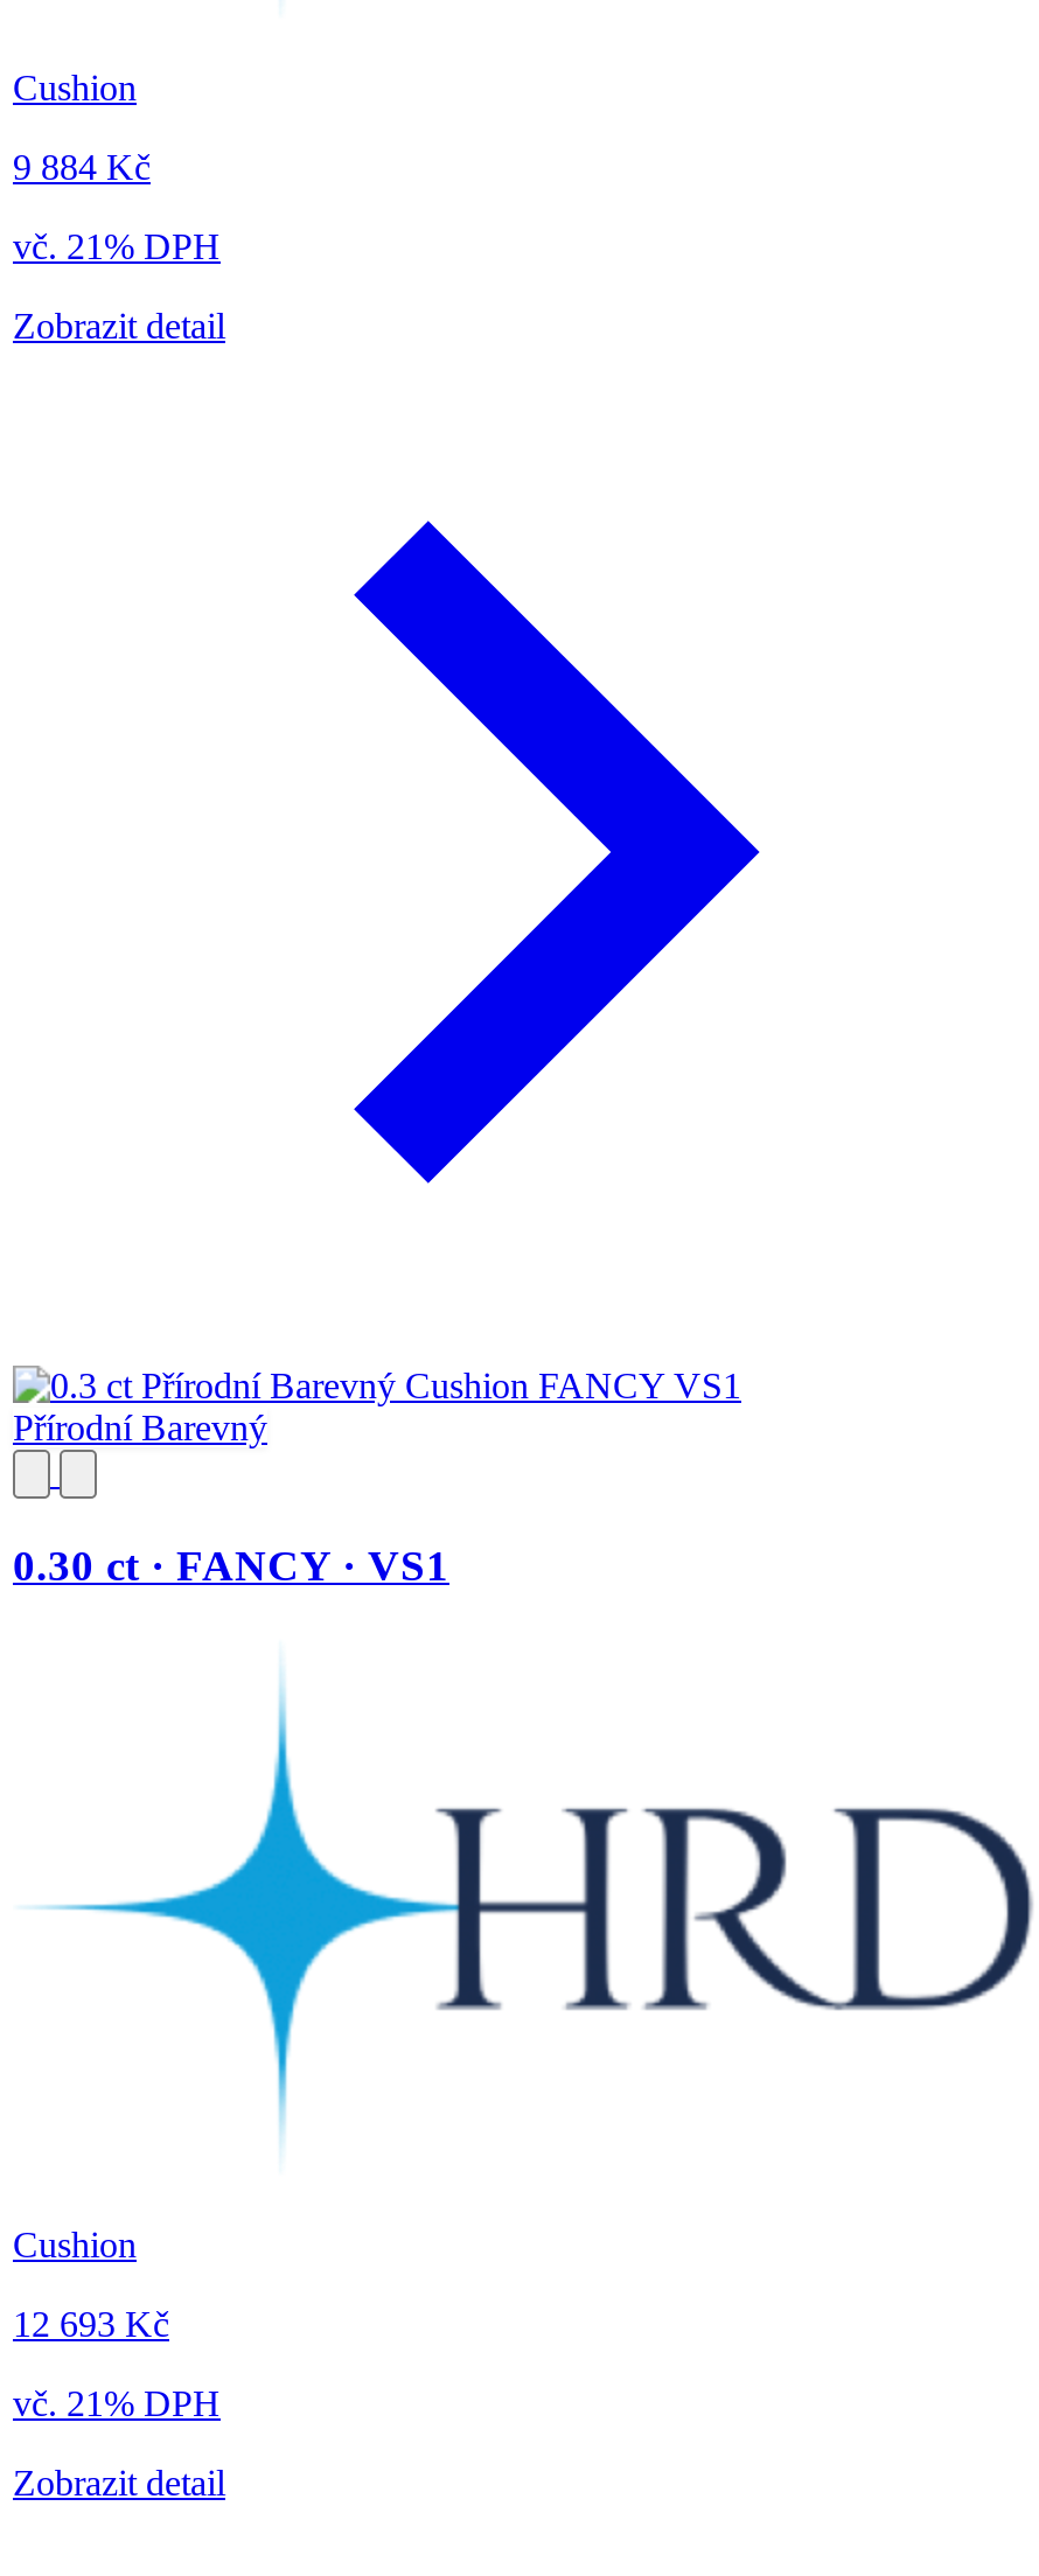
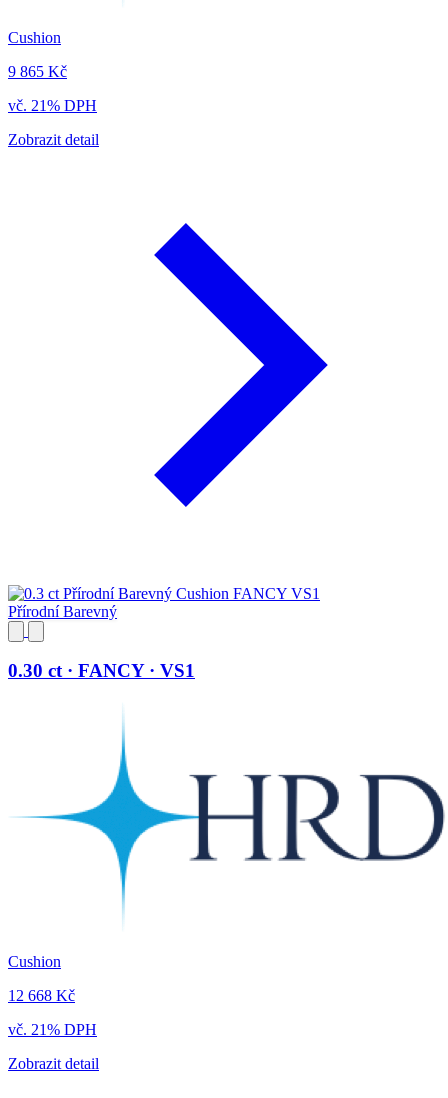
[13,146,151,186] 9 884 Kč -> [8,62,67,79] 9 865 Kč
[13,2304,169,2343] 12 693 Kč -> [8,987,75,1004] 12 668 Kč

